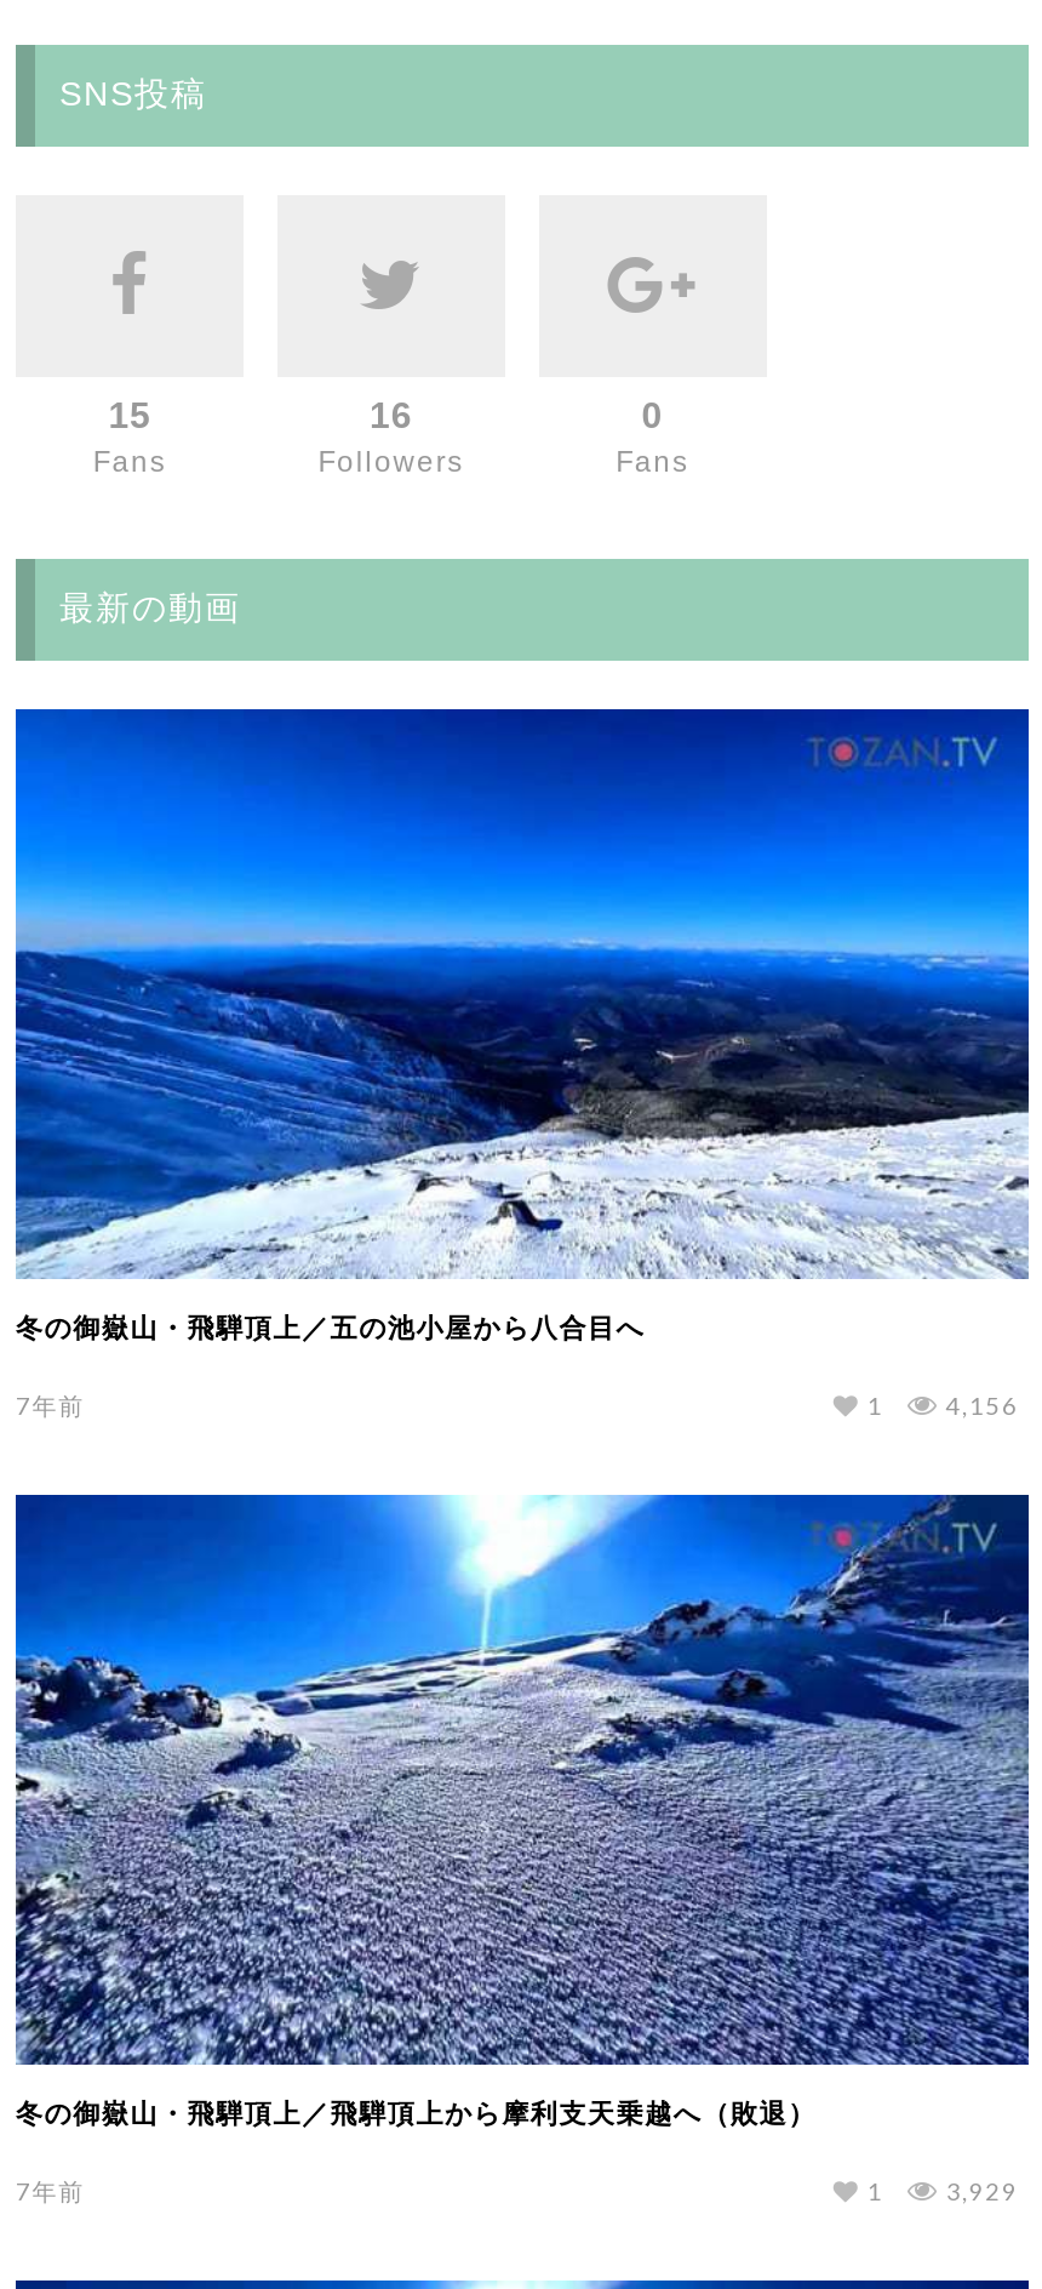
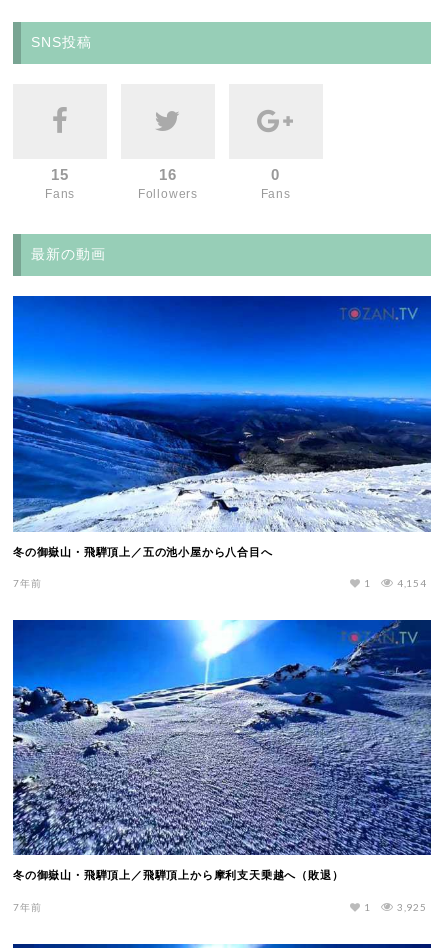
[946,1390,1018,1419] 4,156 -> [397,577,427,589] 4,154
[946,2175,1018,2204] 3,929 -> [397,901,427,913] 3,925

